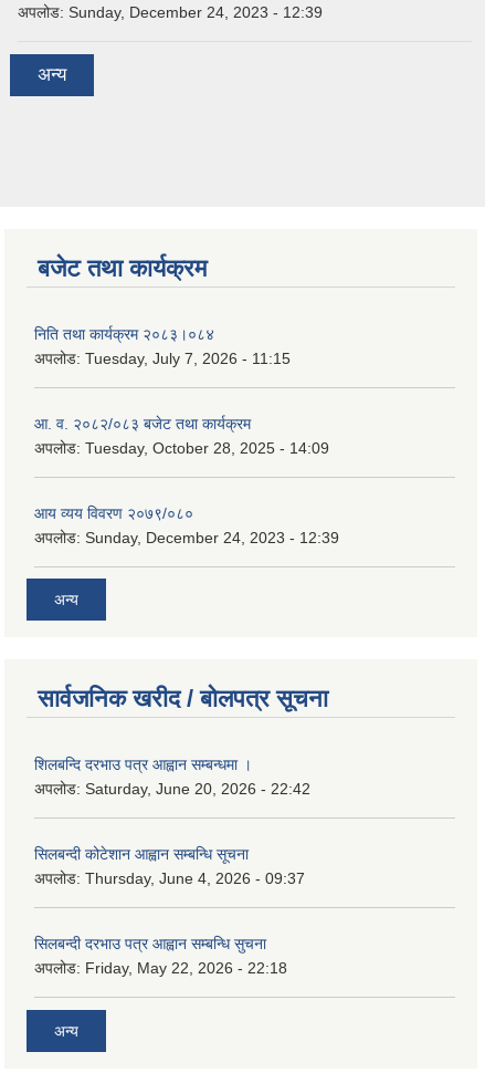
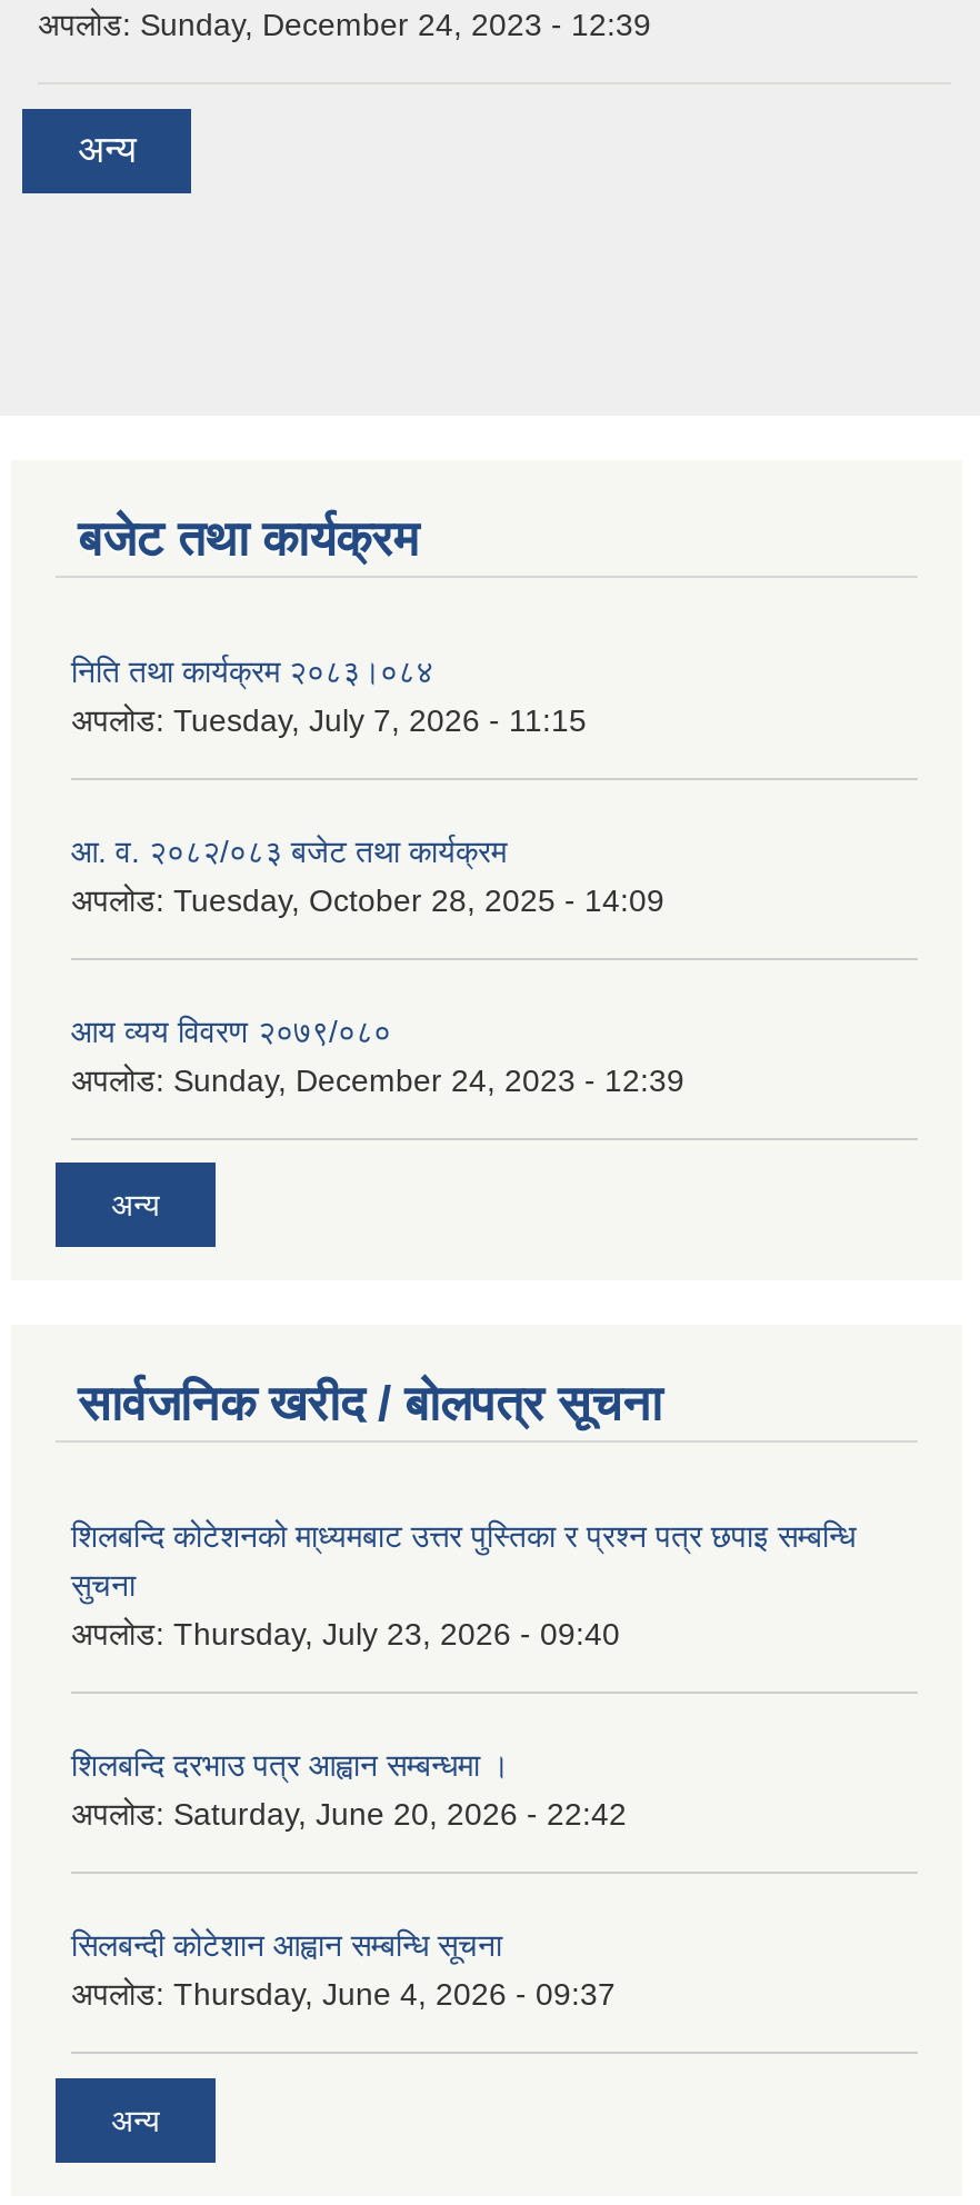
none -> [71,1518,856,1652] शिलबन्दि कोटेशनको मा्ध्यमबाट उत्तर पुस्तिका र प्रश्न पत्र छपाइ सम्बन्धि | सुचना | अपलोड: Thursday, July 23, 2026 - 09:40
moved [34,756,310,887] -> [71,1747,627,2012]: शिलबन्दि दरभाउ पत्र आह्वान सम्बन्धमा । | अपलोड: Saturday, June 20, 2026 - 22:42 | सिलबन्दी कोटेशान आह्वान सम्बन्धि सूचना | अपलोड: Thursday, June 4, 2026 - 09:37
[34,935,287,977] सिलबन्दी दरभाउ पत्र आह्वान सम्बन्धि सुचना | अपलोड: Friday, May 22, 2026 - 22:18 -> none

